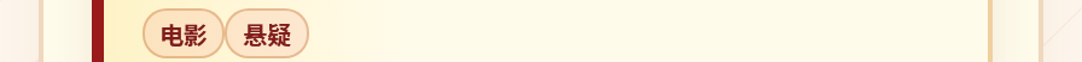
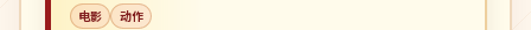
[243,14,292,50] 悬疑 -> [119,7,143,24] 动作

